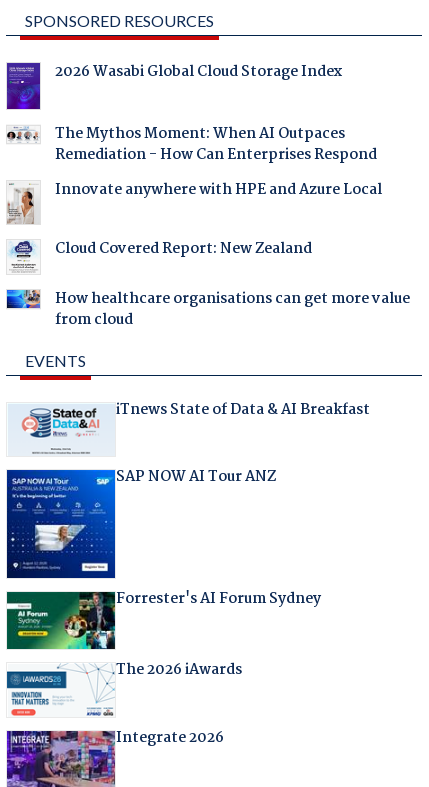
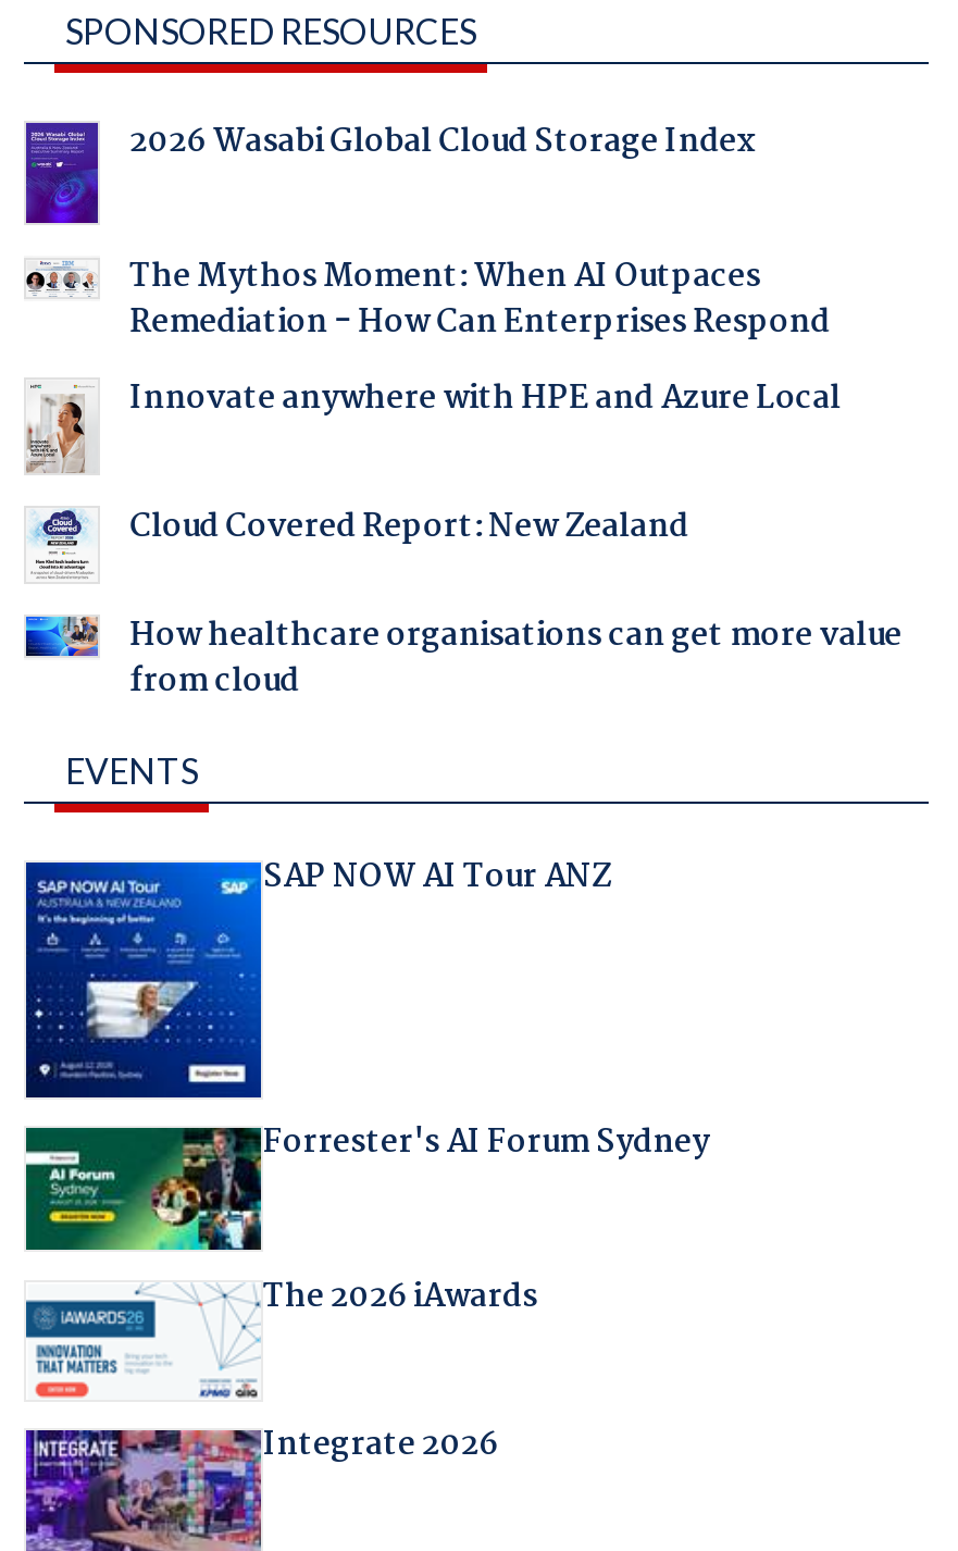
[9,397,370,455] [image] | iTnews State of Data & AI Breakfast -> none

